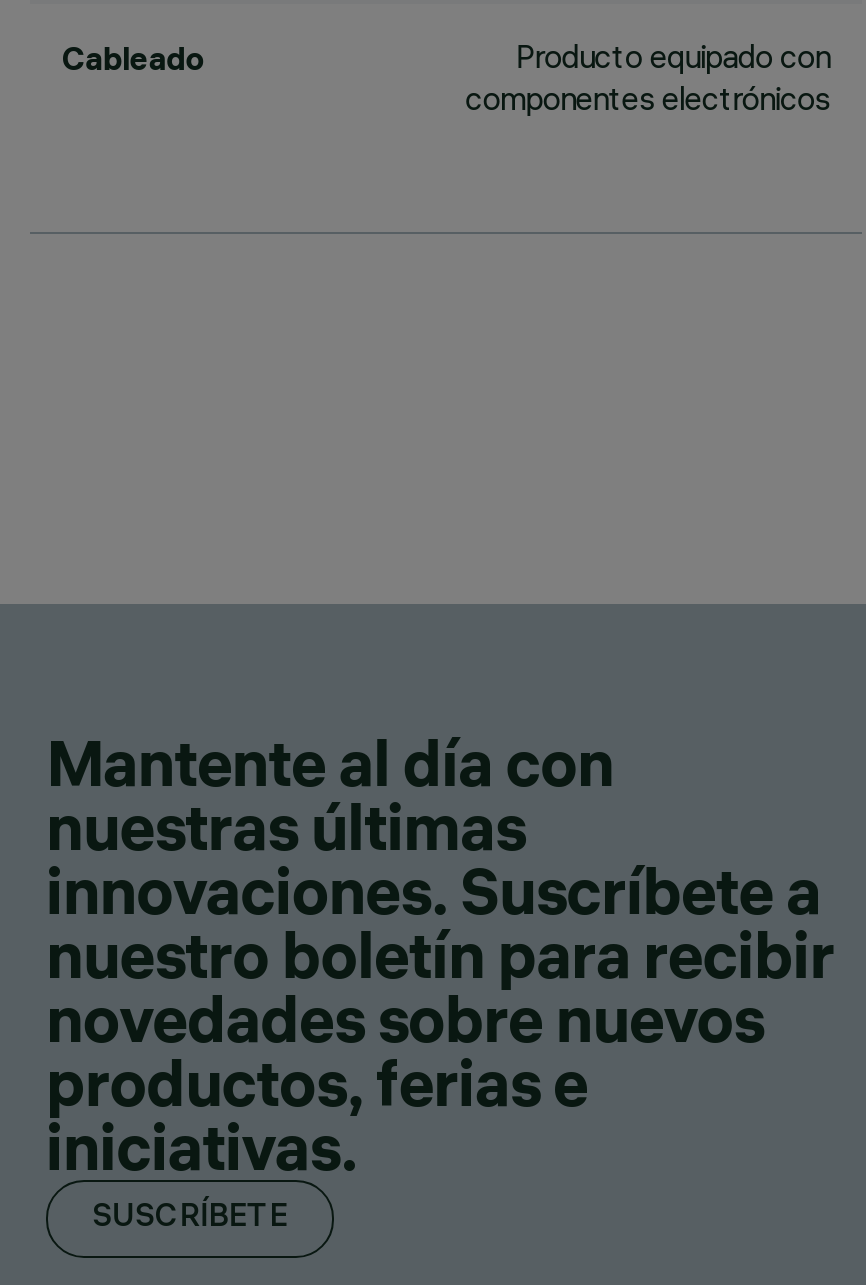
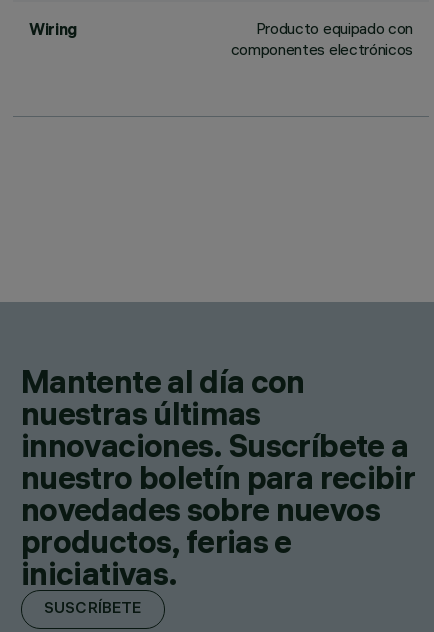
[62,38,205,78] Cableado -> [29,19,77,39] Wiring

